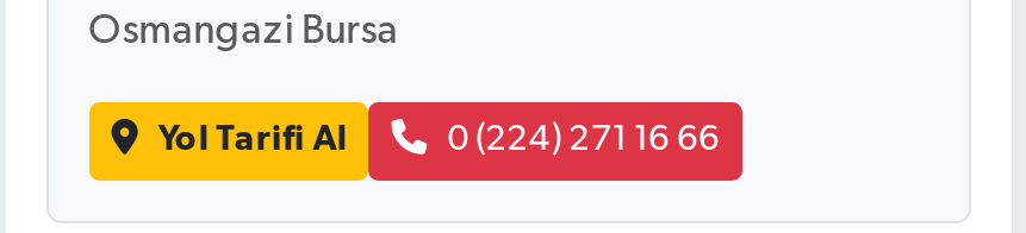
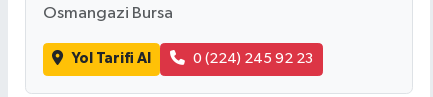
[447,122,719,158] 0 (224) 271 16 66 -> [193,51,313,66] 0 (224) 245 92 23

